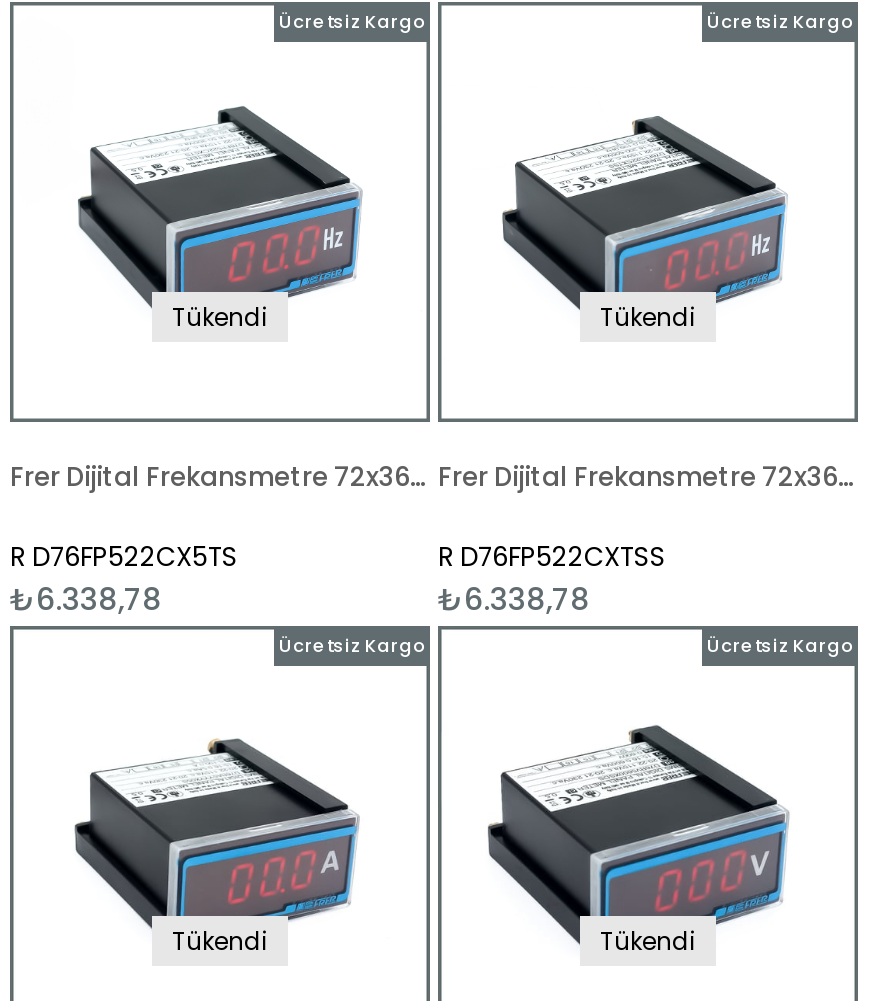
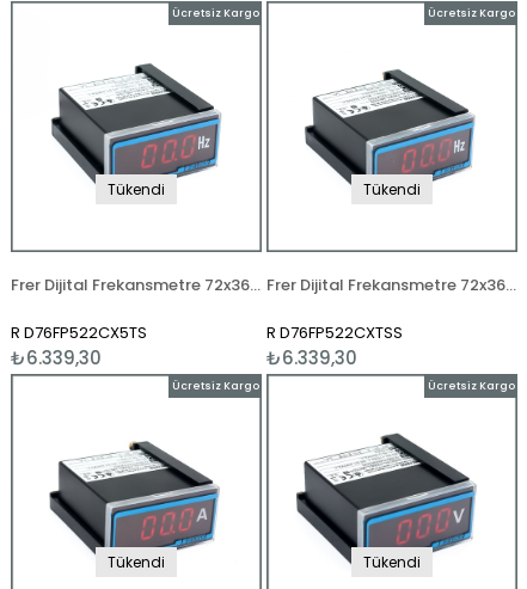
[10,578,162,620] ₺6.338,78 -> [11,345,102,370] ₺6.339,30
[438,578,590,620] ₺6.338,78 -> [266,345,357,370] ₺6.339,30

